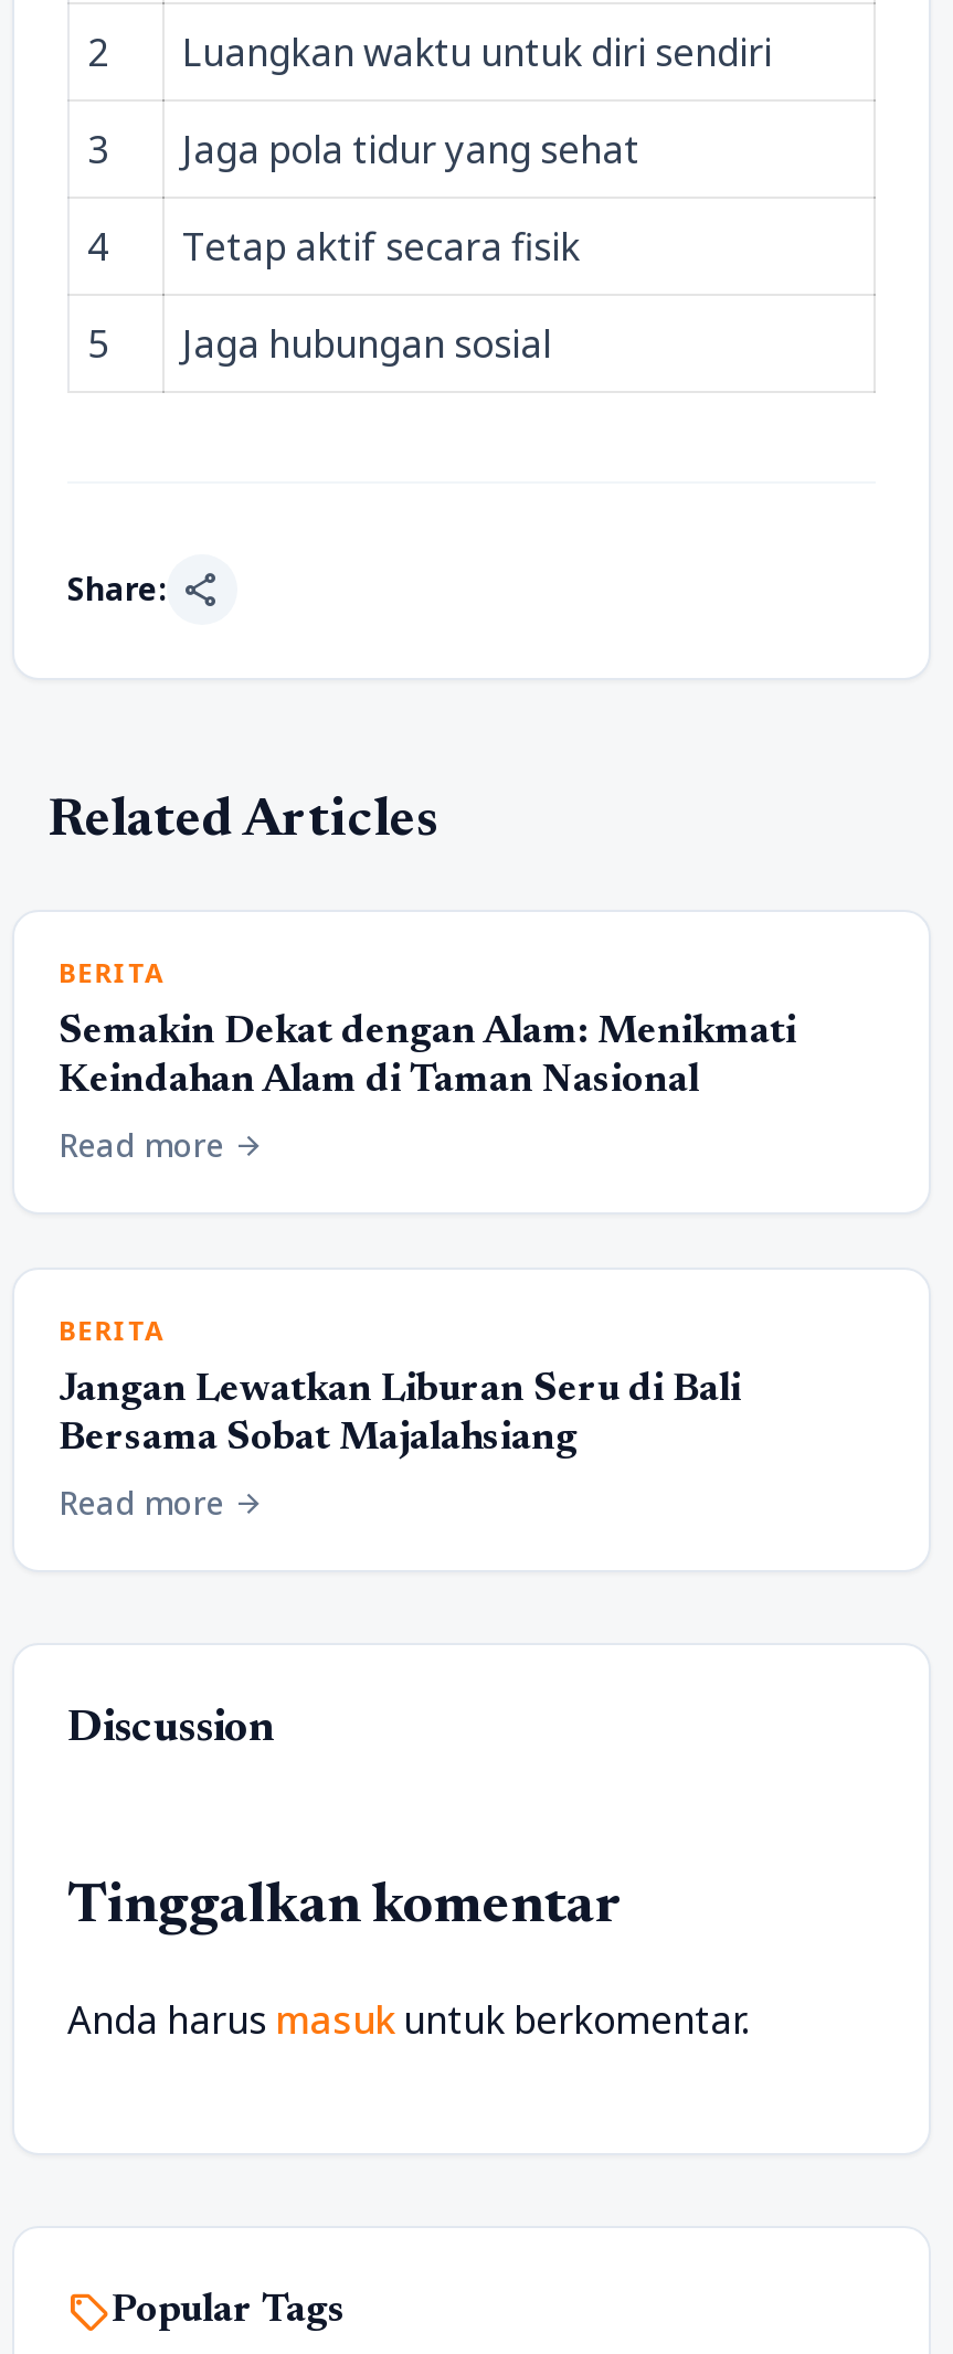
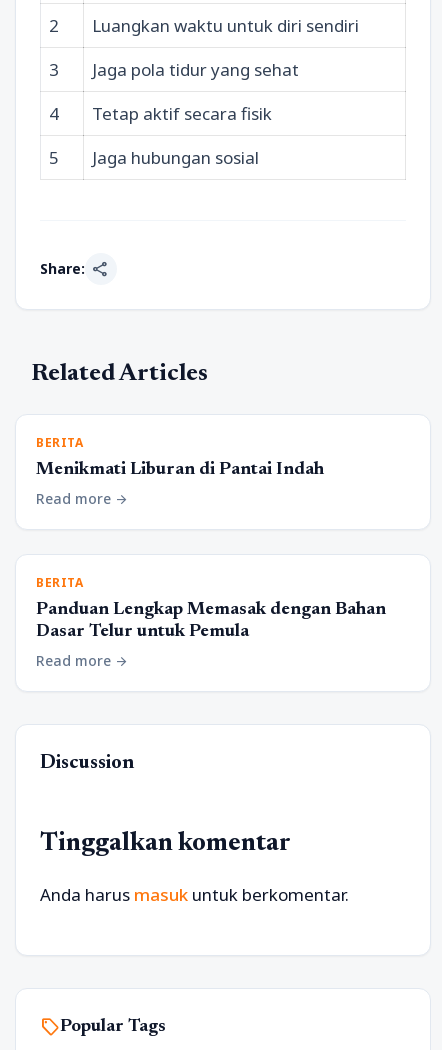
[59,1012,796,1101] Semakin Dekat dengan Alam: Menikmati | Keindahan Alam di Taman Nasional -> [36,460,324,478] Menikmati Liburan di Pantai Indah
[59,1370,741,1459] Jangan Lewatkan Liburan Seru di Bali | Bersama Sobat Majalahsiang -> [36,600,386,640] Panduan Lengkap Memasak dengan Bahan | Dasar Telur untuk Pemula

